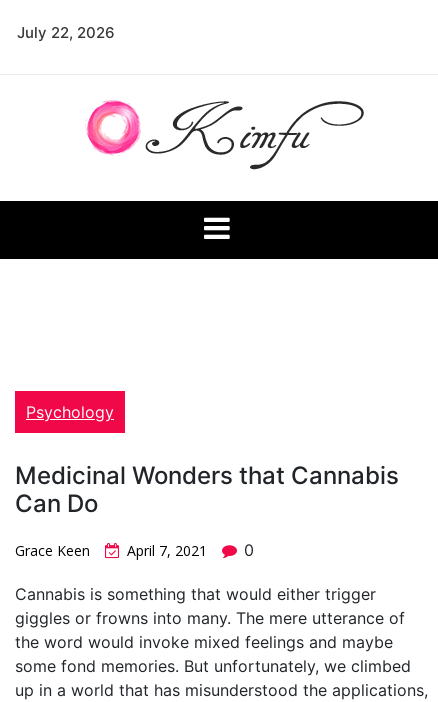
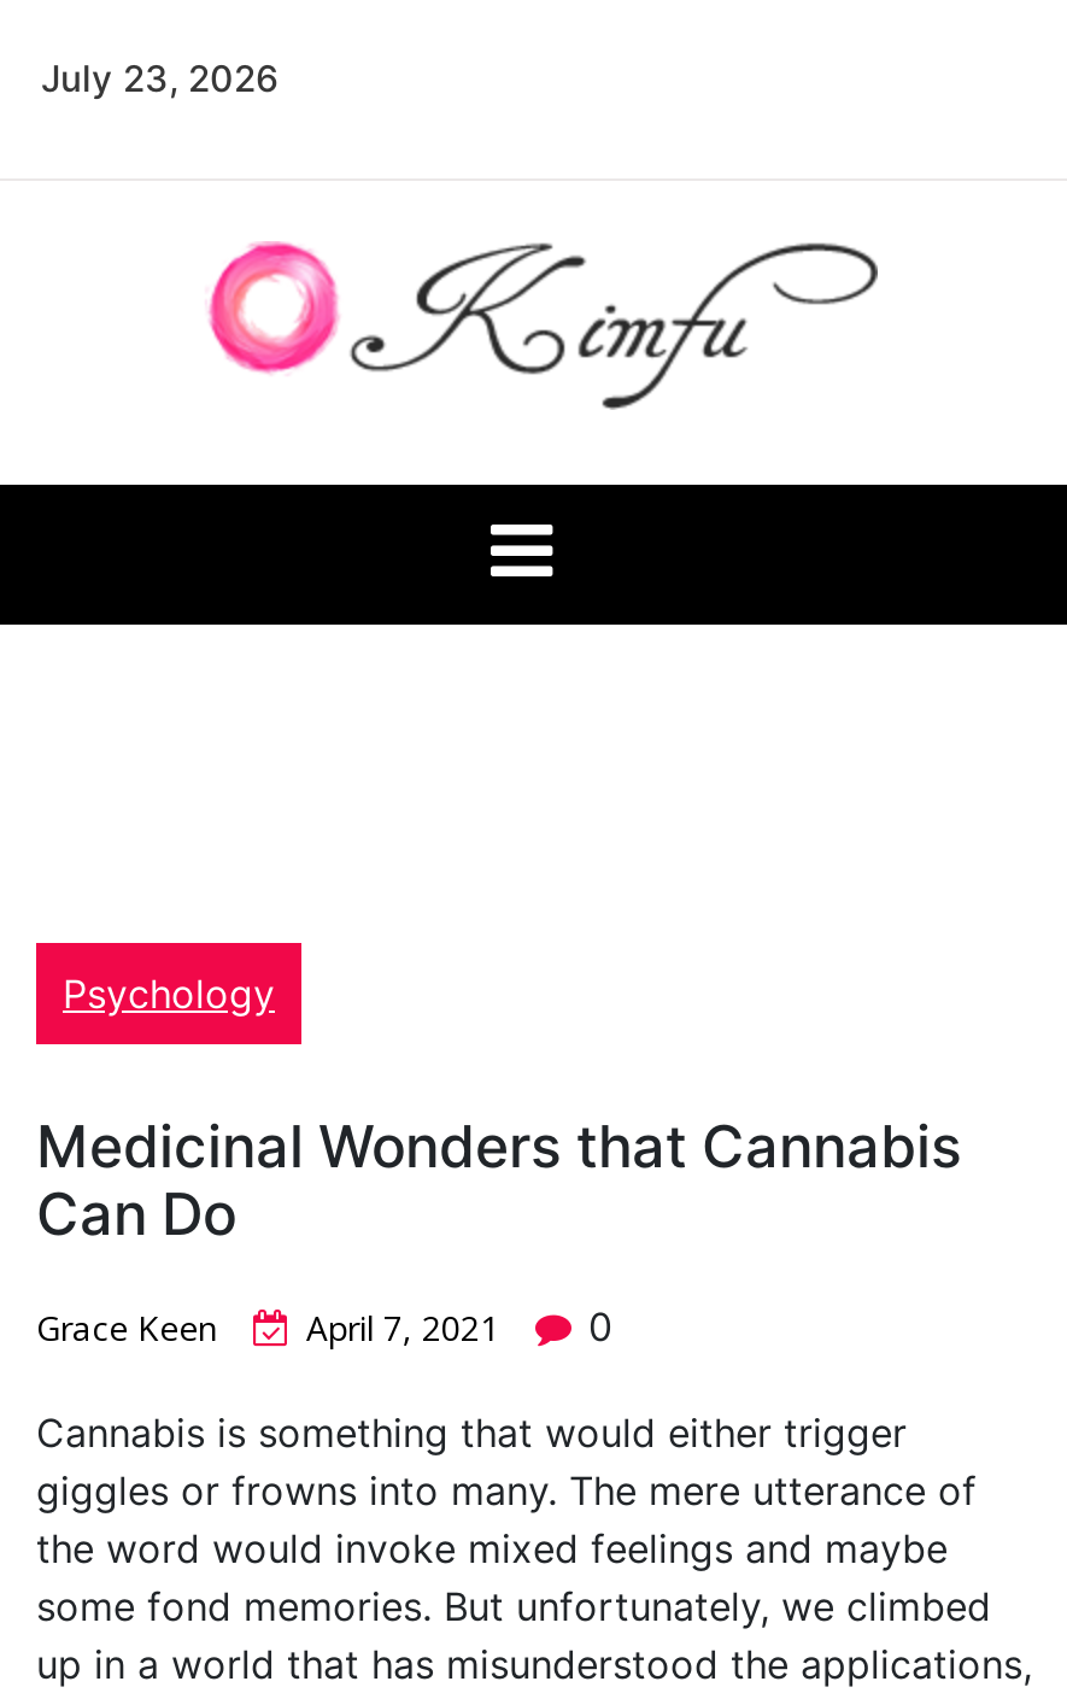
[17,23,115,42] July 22, 2026 -> [41,55,280,101] July 23, 2026

